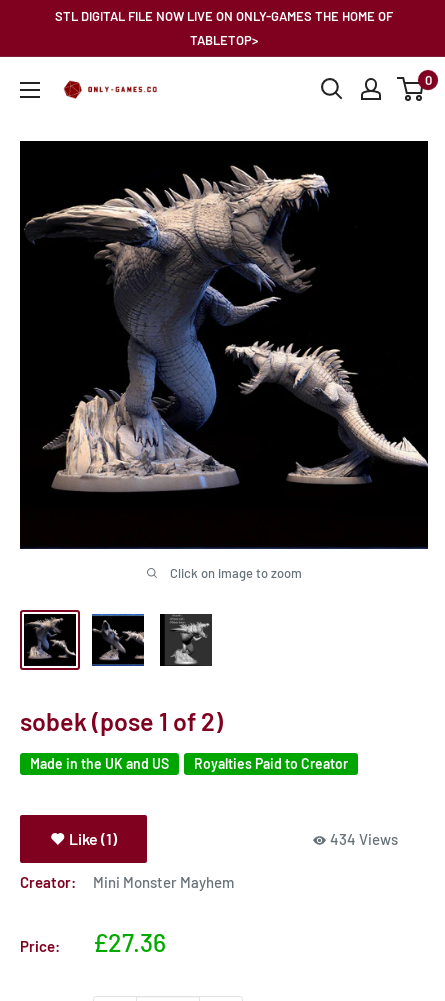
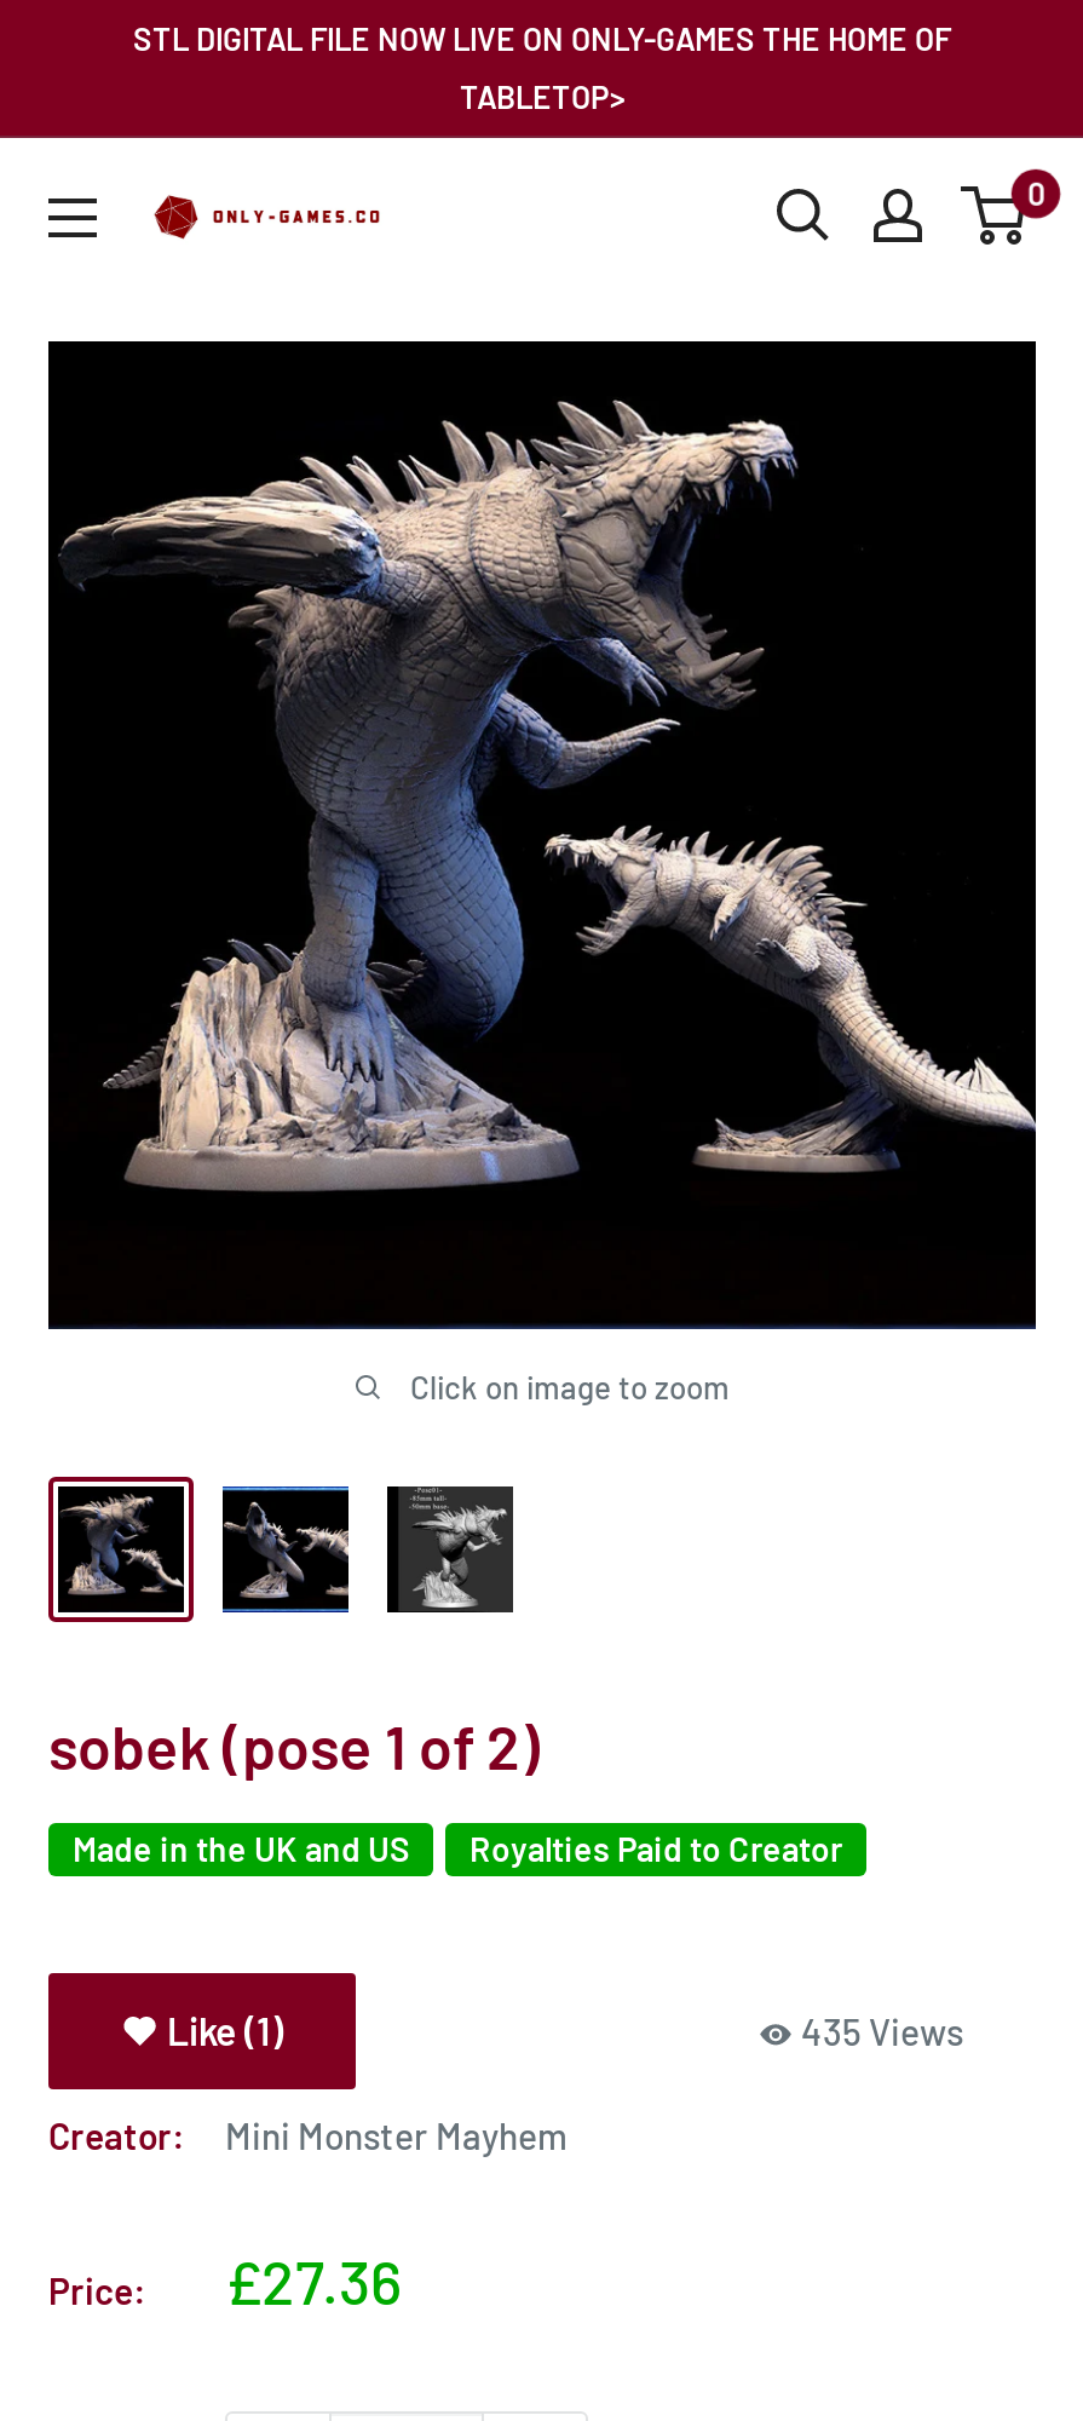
[327,830,398,848] 434 Views -> [794,2009,963,2053] 435 Views

